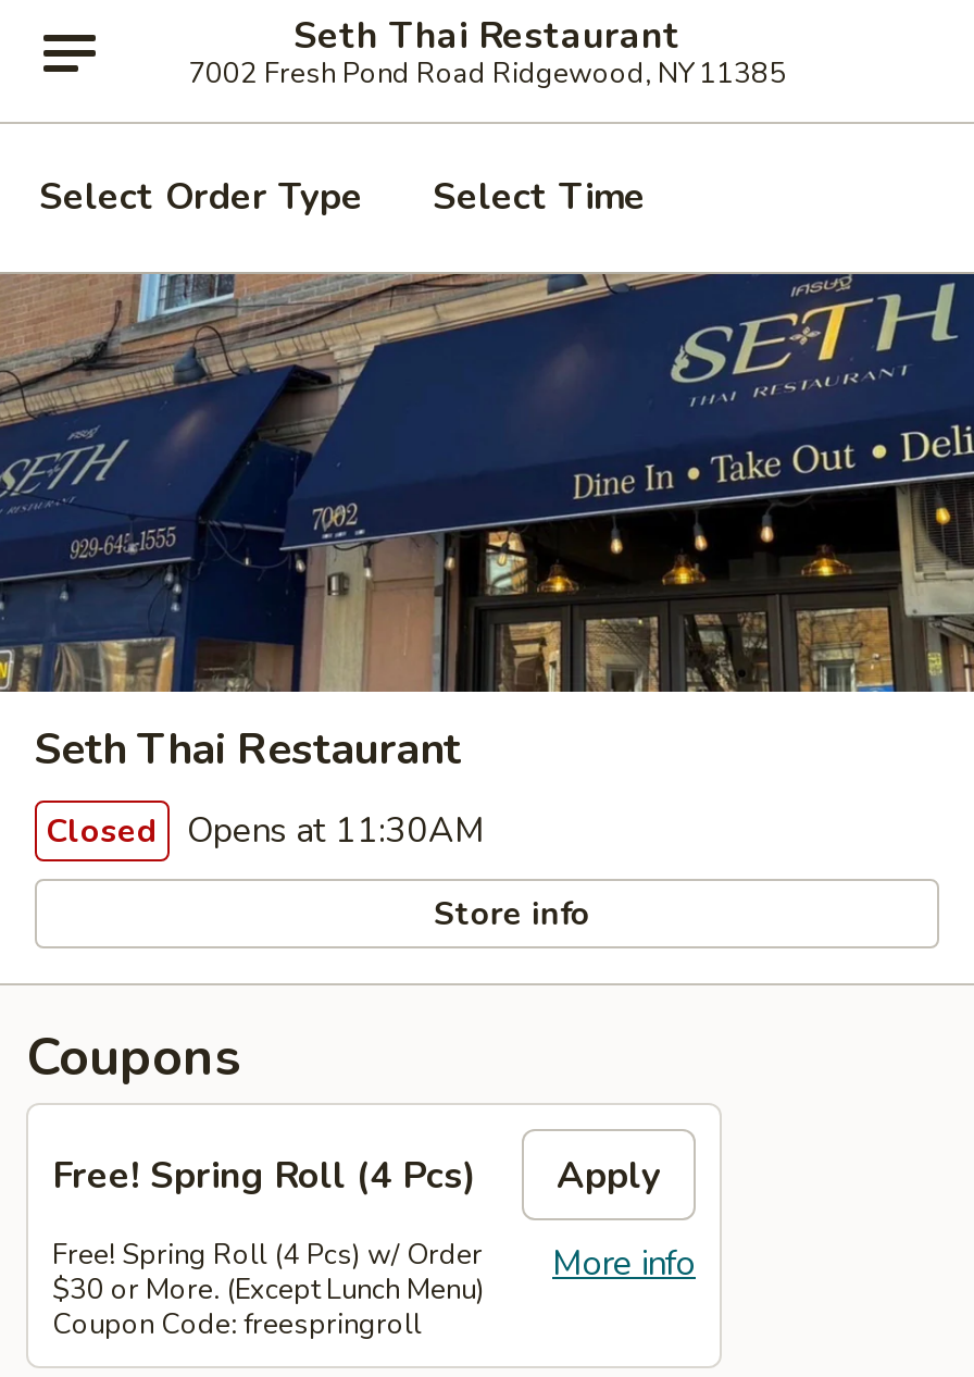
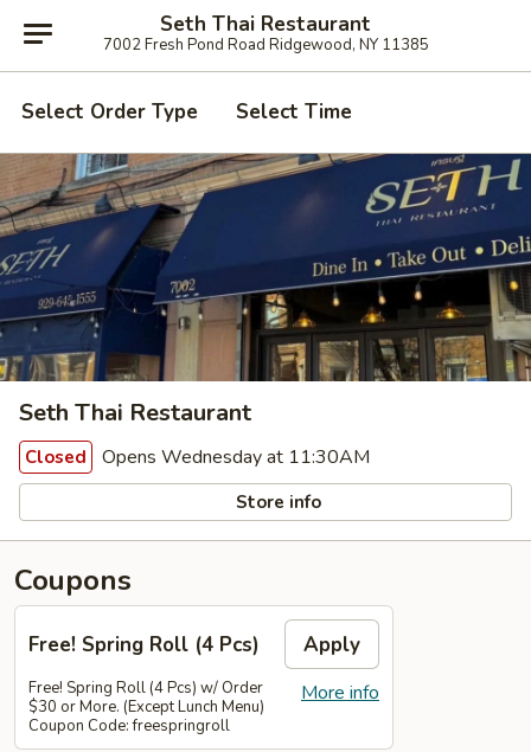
[46,807,485,855] Closed Opens at 11:30AM -> [25,444,370,470] Closed Opens Wednesday at 11:30AM

